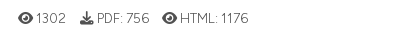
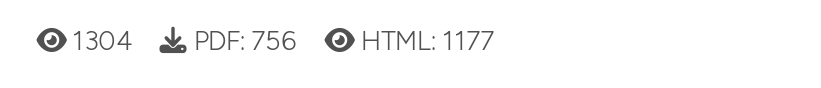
[33,9,66,25] 1302 -> [66,23,132,55] 1304
[177,9,248,25] HTML: 1176 -> [354,23,494,55] HTML: 1177

